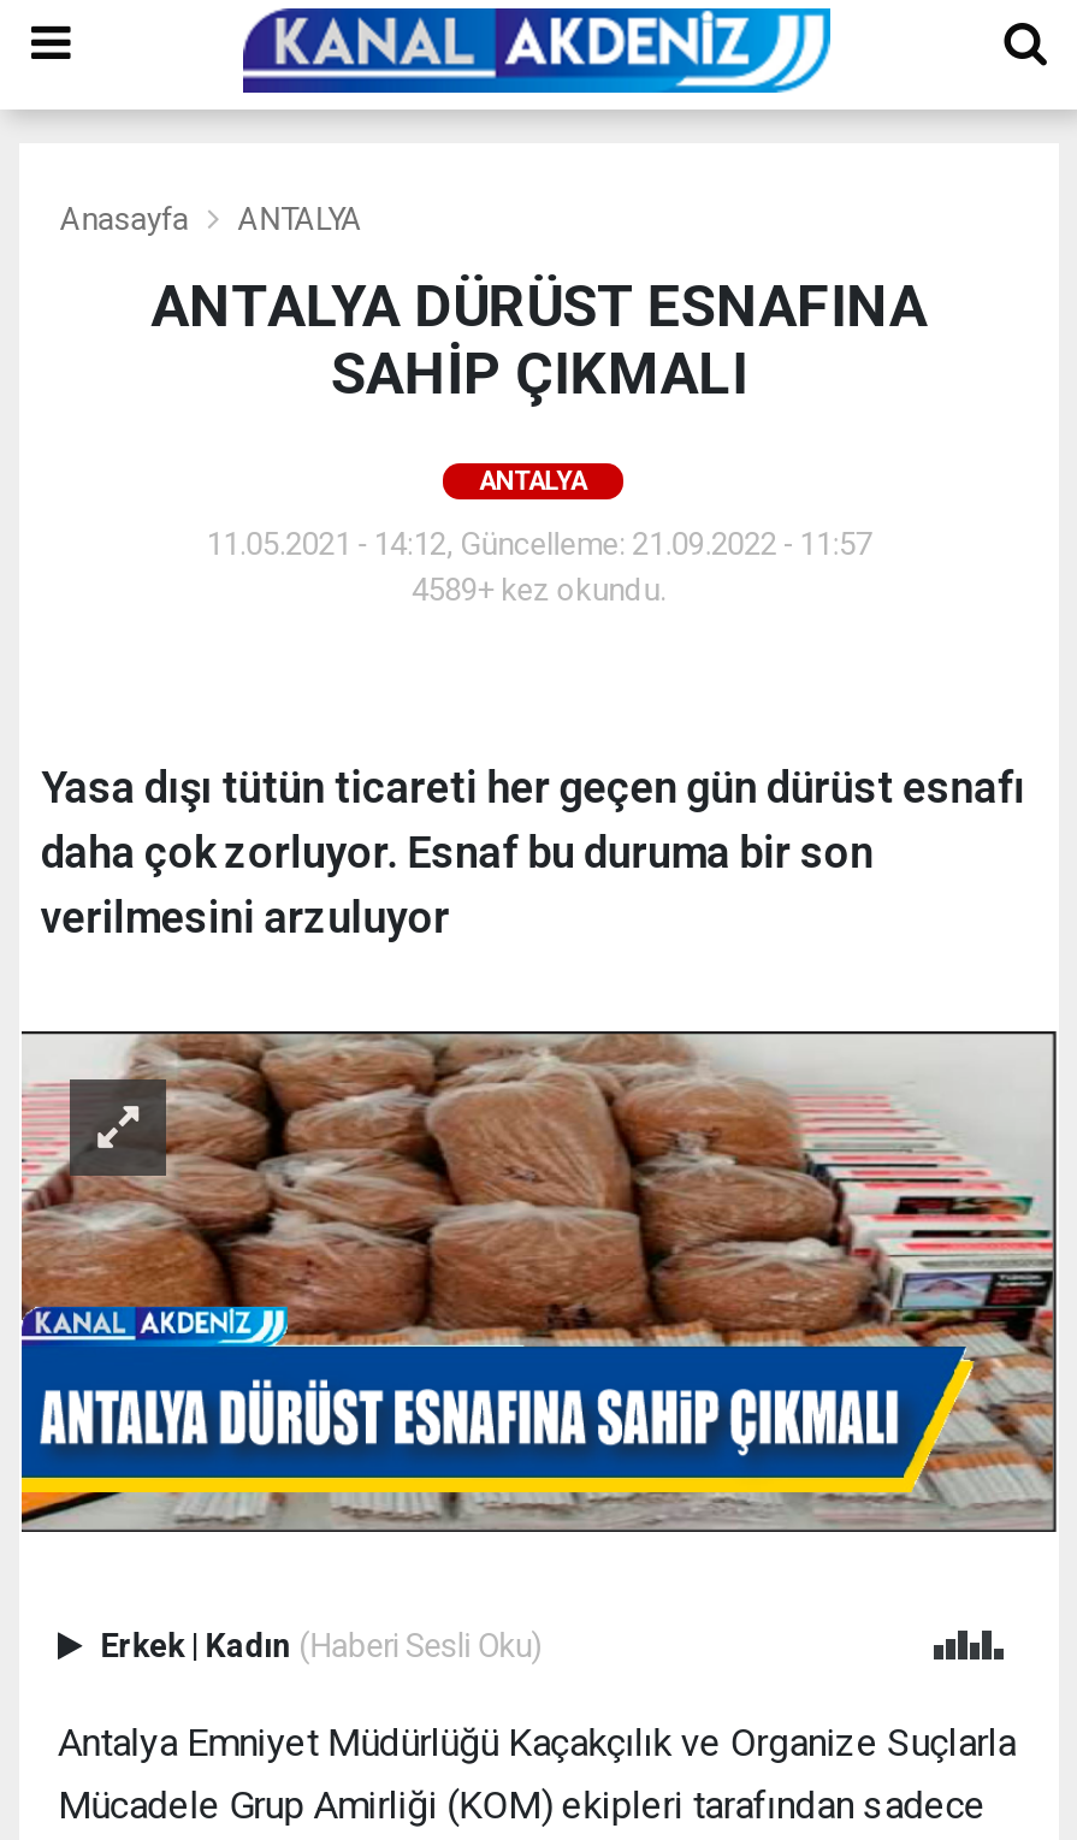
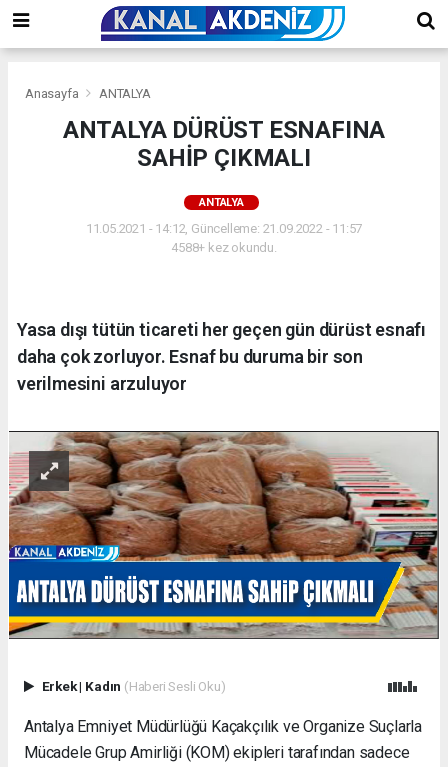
[412,571,666,607] 4589+ kez okundu. -> [171,240,277,255] 4588+ kez okundu.

